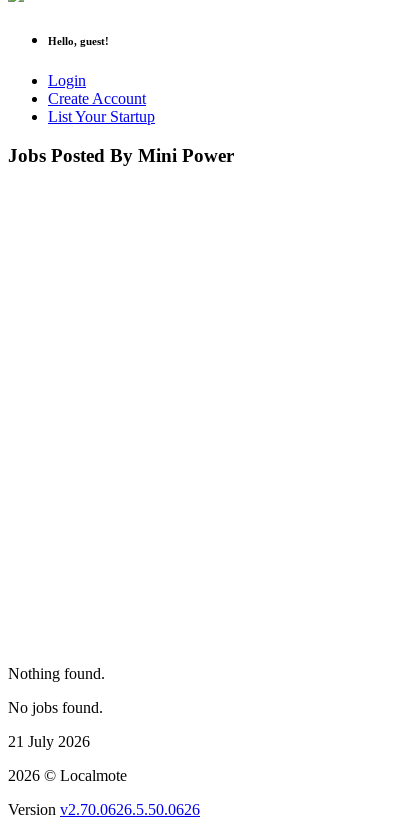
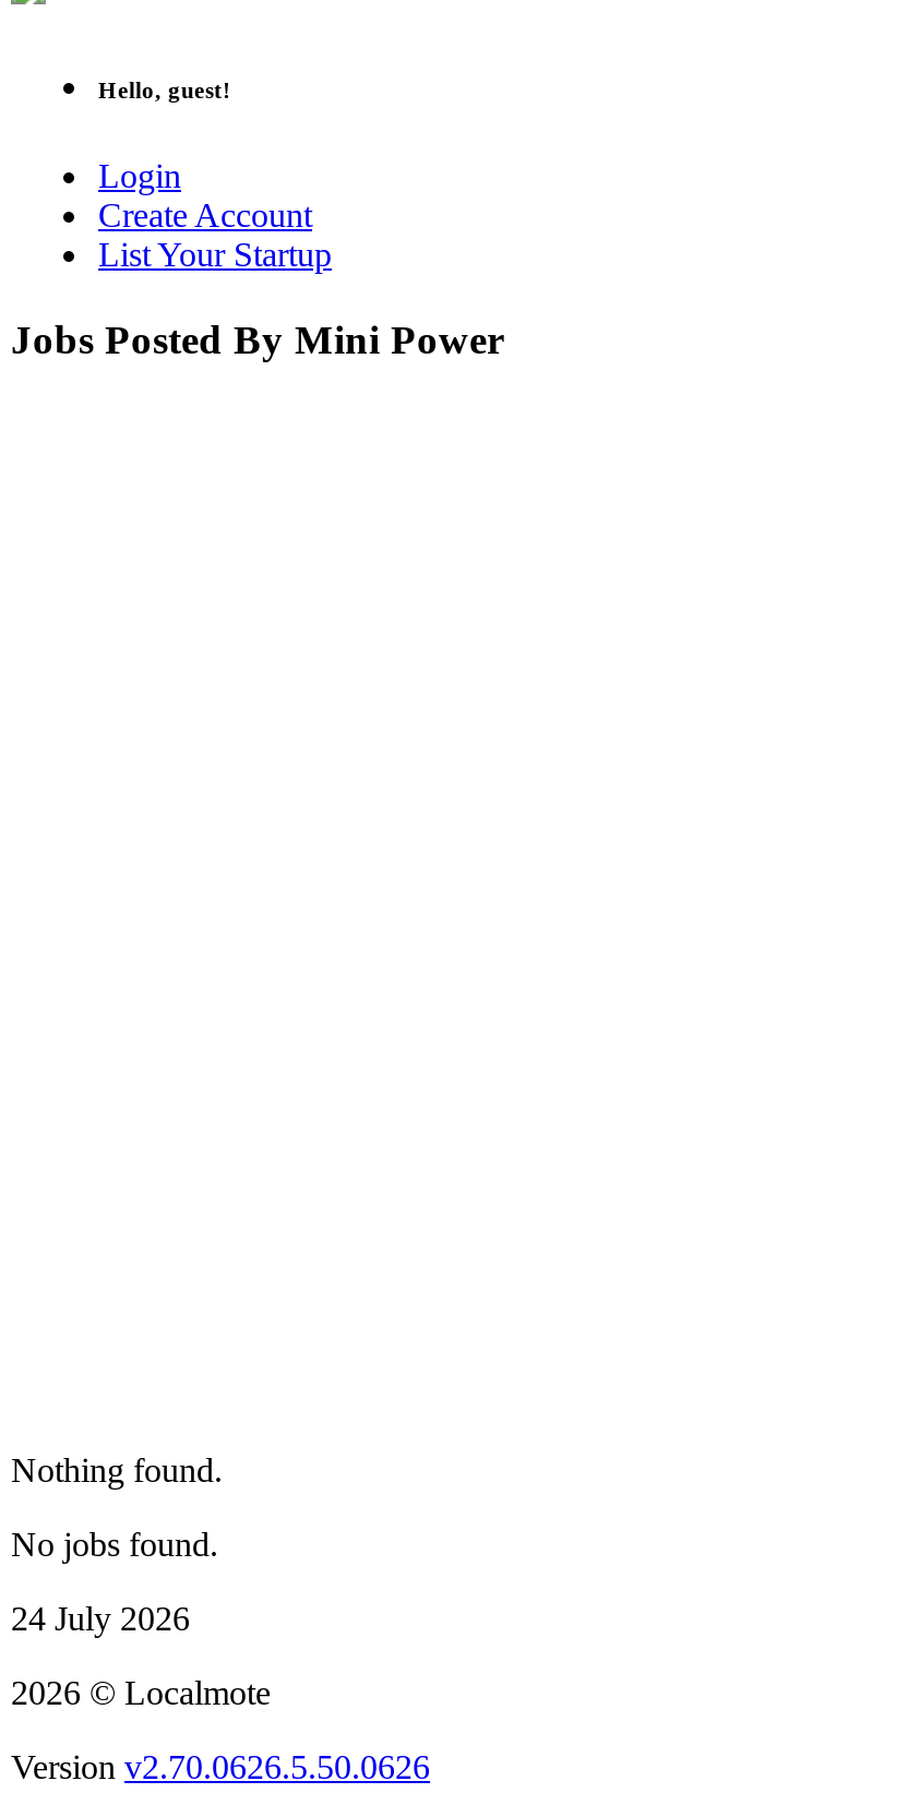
[8,733,90,750] 21 July 2026 -> [11,1600,190,1638] 24 July 2026

